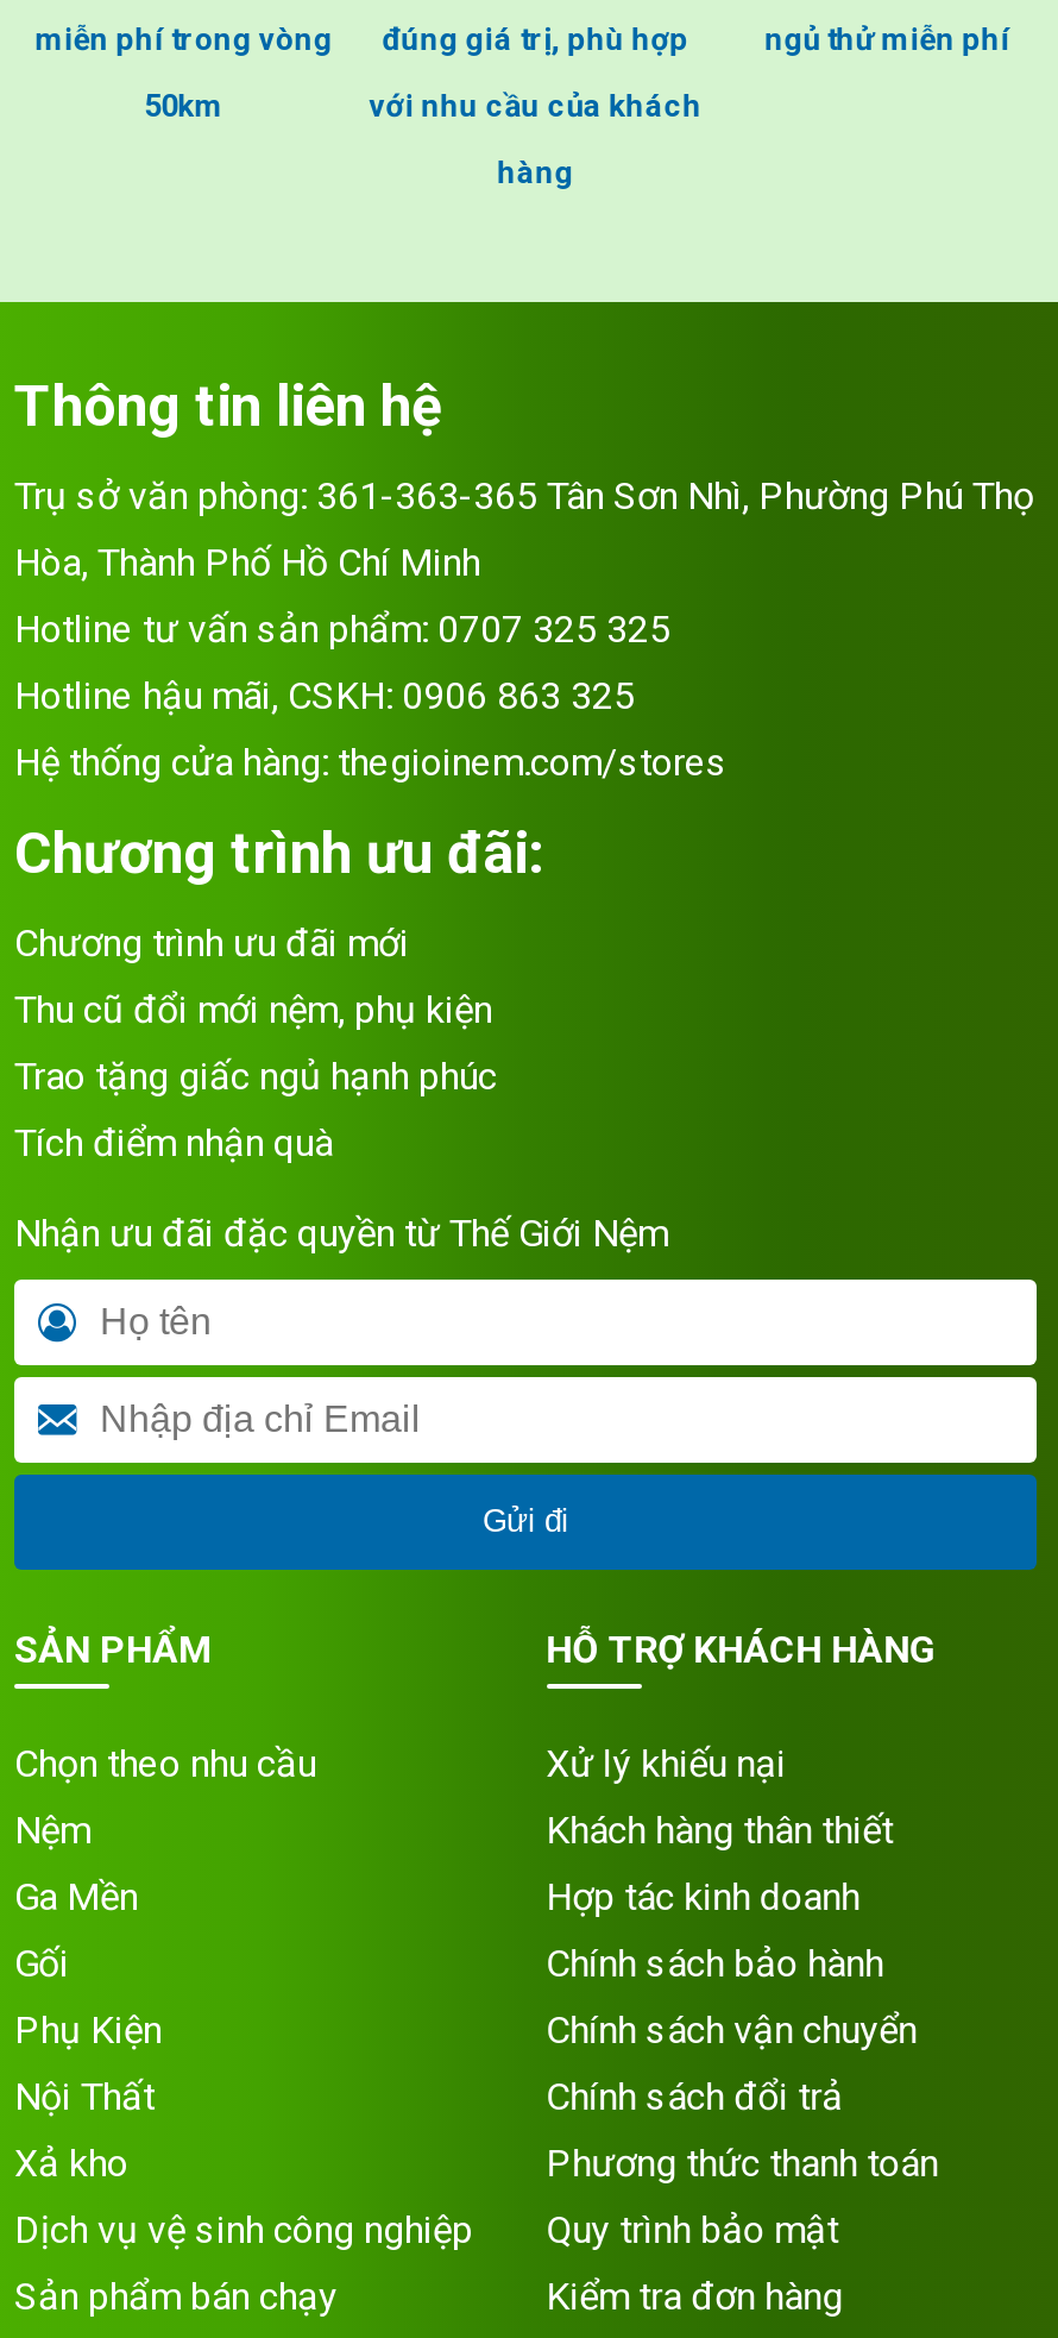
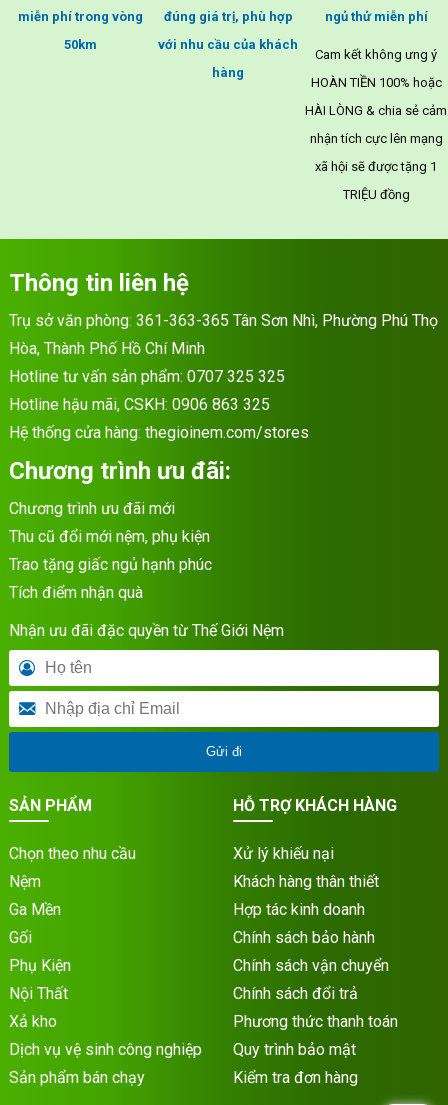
none -> [305,47,447,202] Cam kết không ưng ý | HOÀN TIỀN 100% hoặc | HÀI LÒNG & chia sẻ cảm | nhận tích cực lên mạng | xã hội sẽ được tặng 1 | TRIỆU đồng

